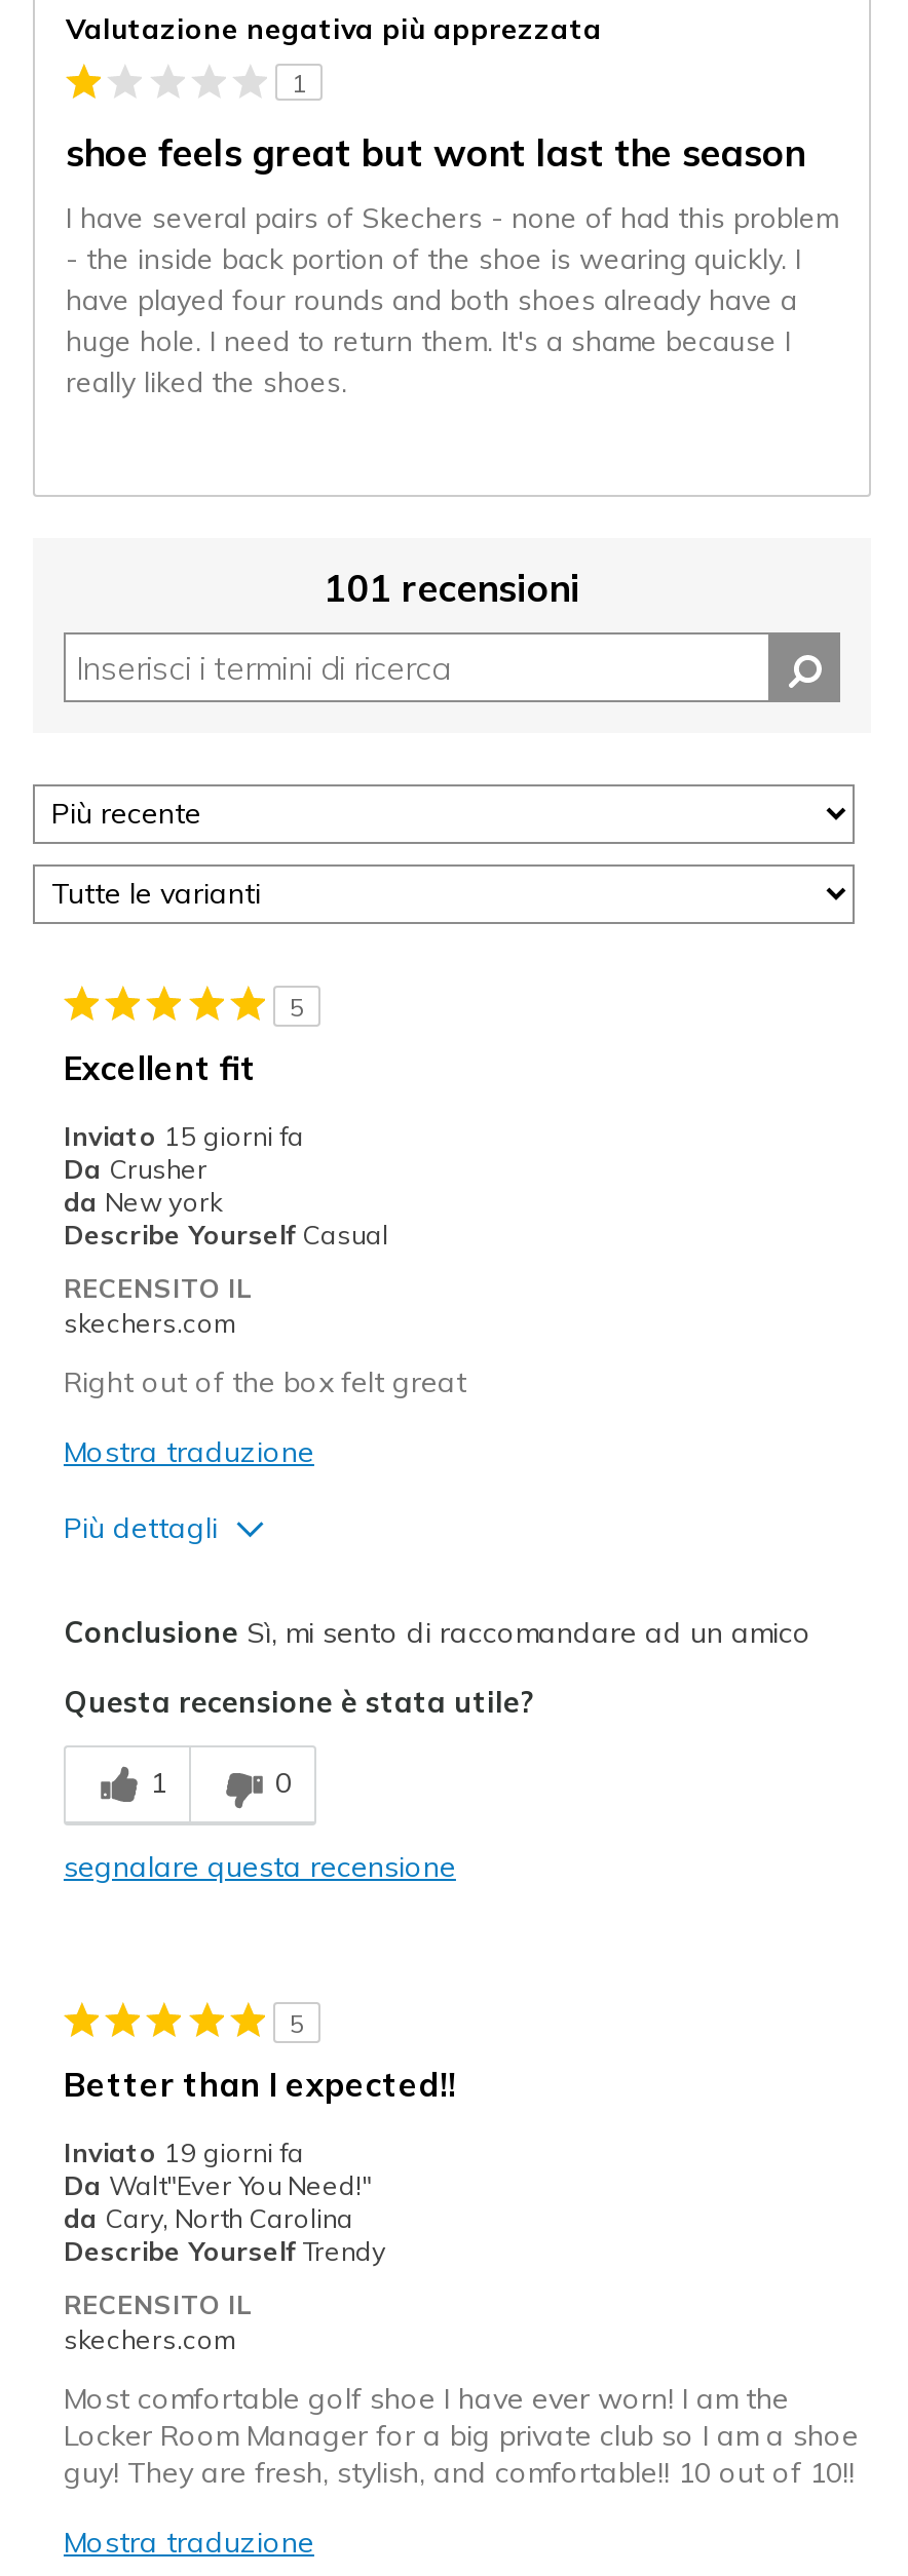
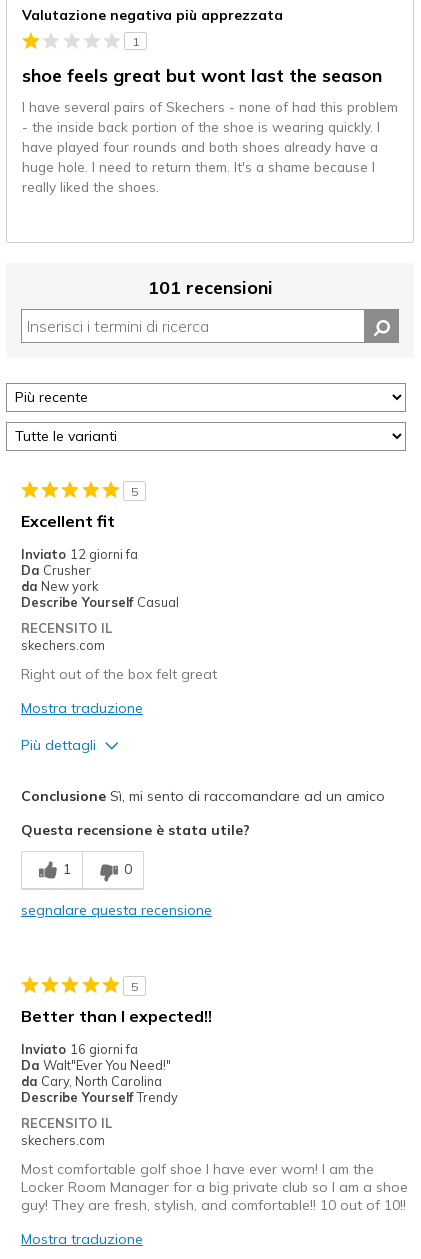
[64,1118,304,1151] Inviato 15 giorni fa -> [21,546,138,562] Inviato 12 giorni fa
[64,2135,304,2168] Inviato 19 giorni fa -> [21,1041,138,1057] Inviato 16 giorni fa

